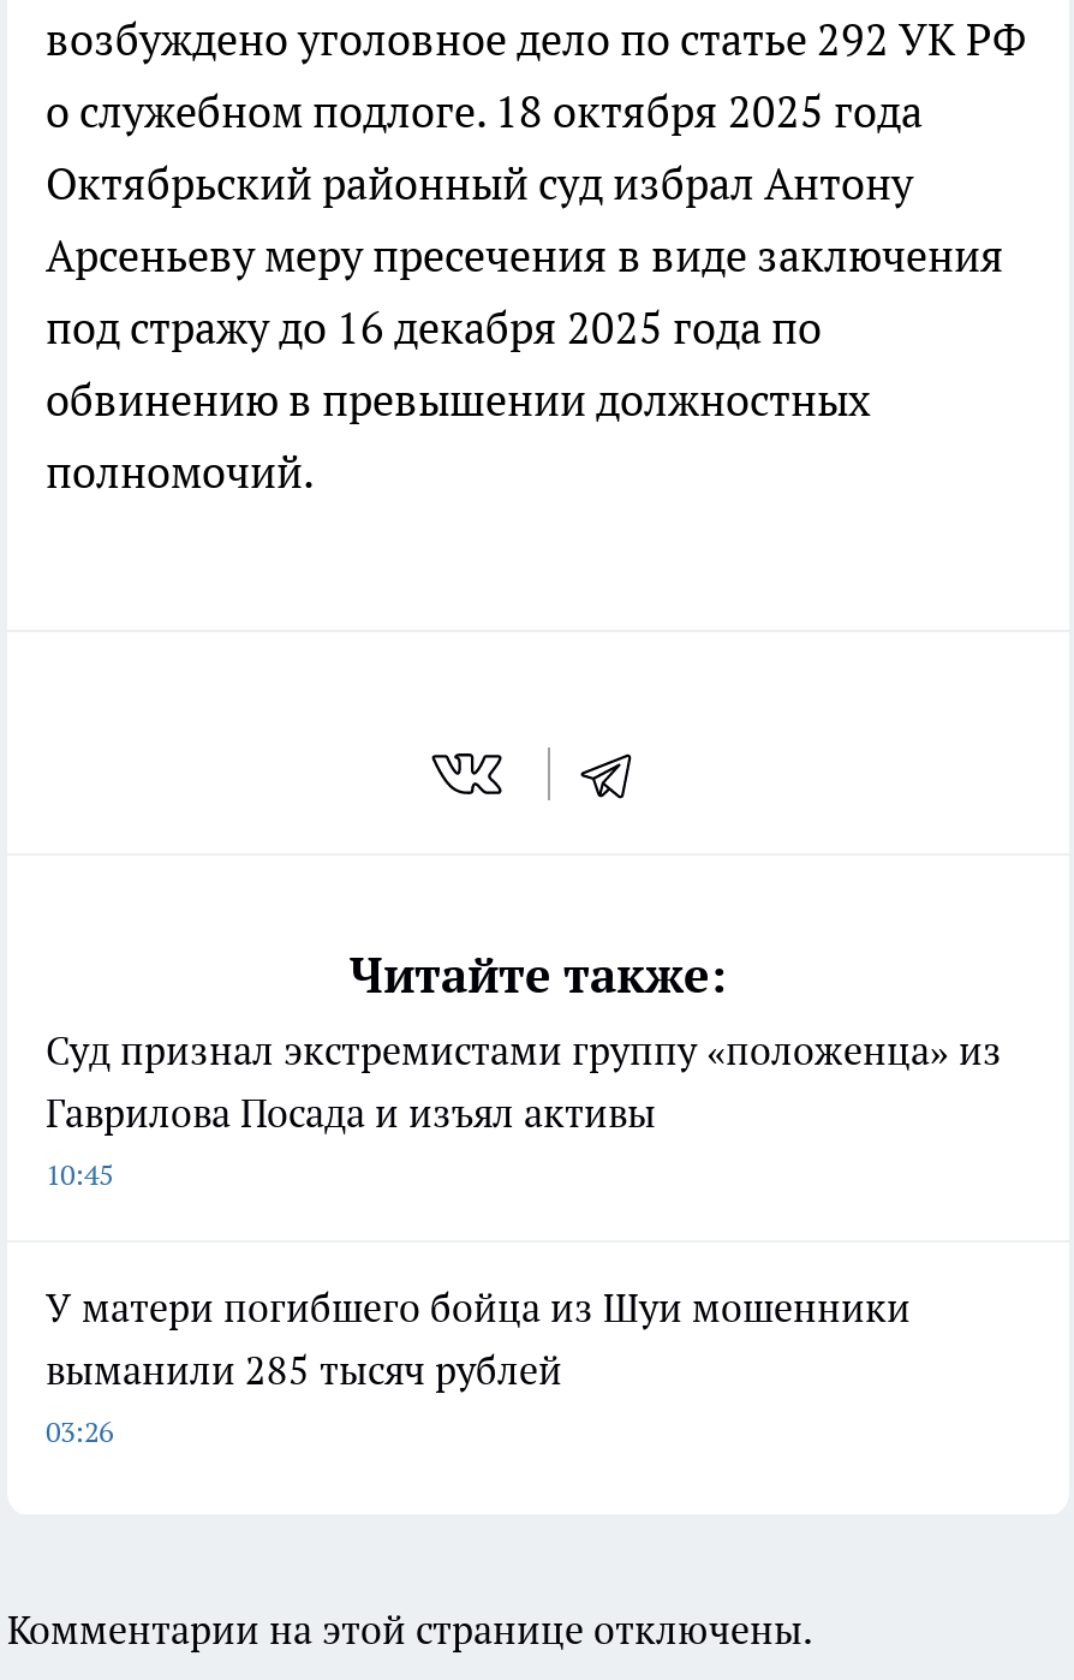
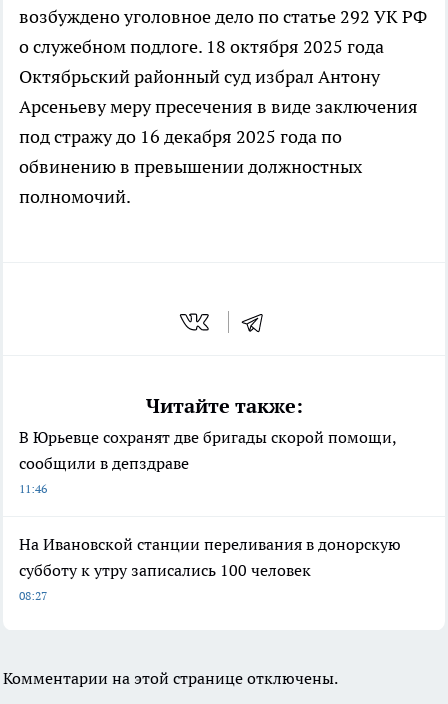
[46,1027,1002,1192] Суд признал экстремистами группу «положенца» из | Гаврилова Посада и изъял активы | 10:45 -> [19,427,396,496] В Юрьевце сохранят две бригады скорой помощи, | сообщили в депздраве | 11:46
[46,1284,911,1450] У матери погибшего бойца из Шуи мошенники | выманили 285 тысяч рублей | 03:26 -> [19,534,401,603] На Ивановской станции переливания в донорскую | субботу к утру записались 100 человек | 08:27

